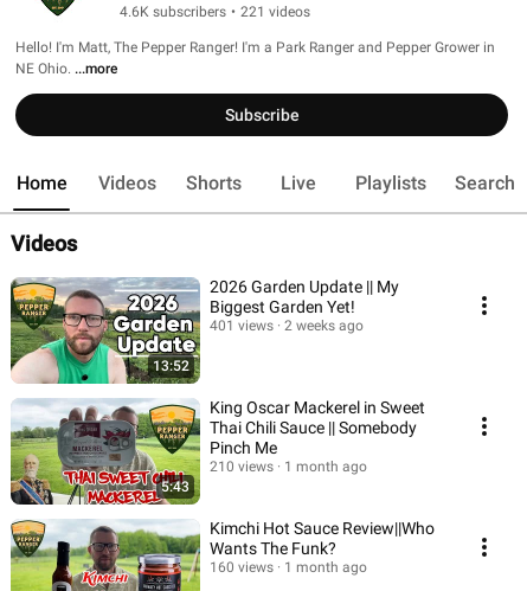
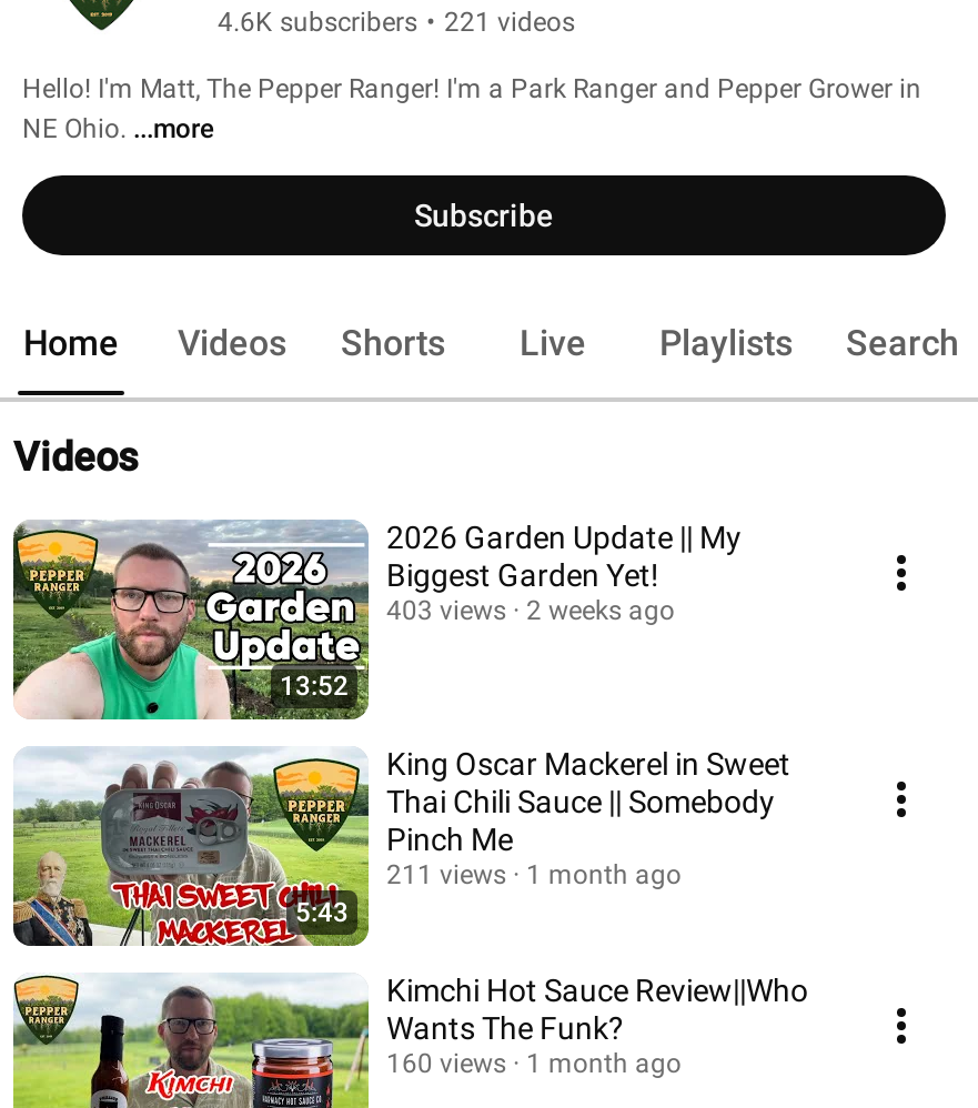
[210,317,364,334] 401 views 2 weeks ago -> [386,595,675,626] 403 views 2 weeks ago
[210,458,367,475] 210 views 1 month ago -> [386,859,682,890] 211 views 1 month ago

